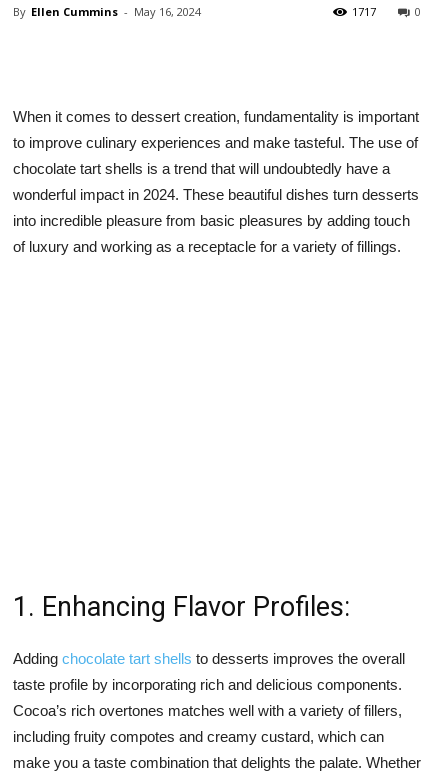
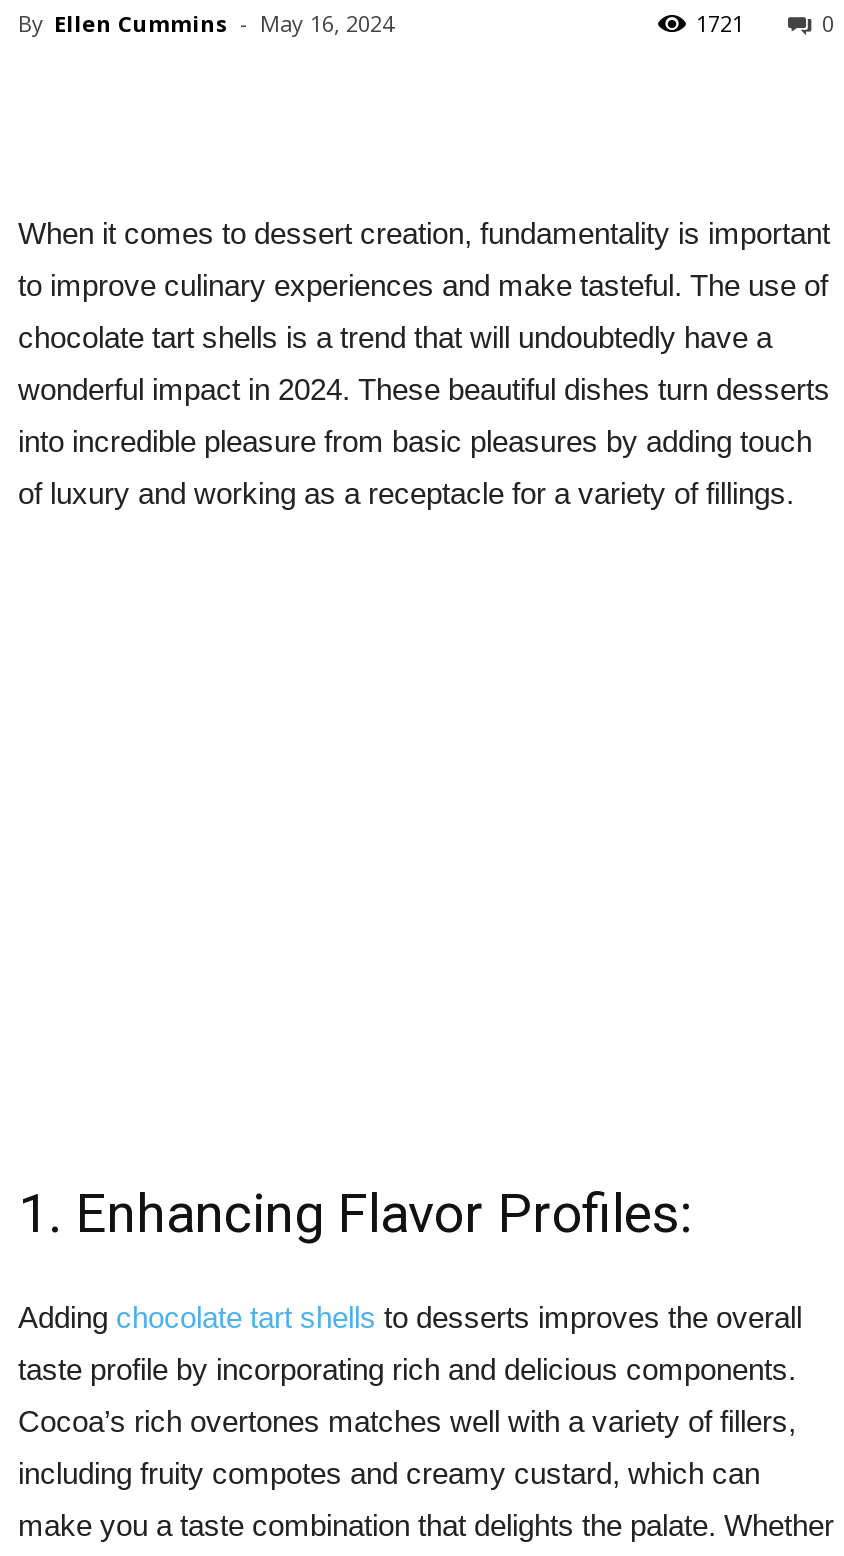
[352,4,376,19] 1717 -> [696,8,744,38] 1721

